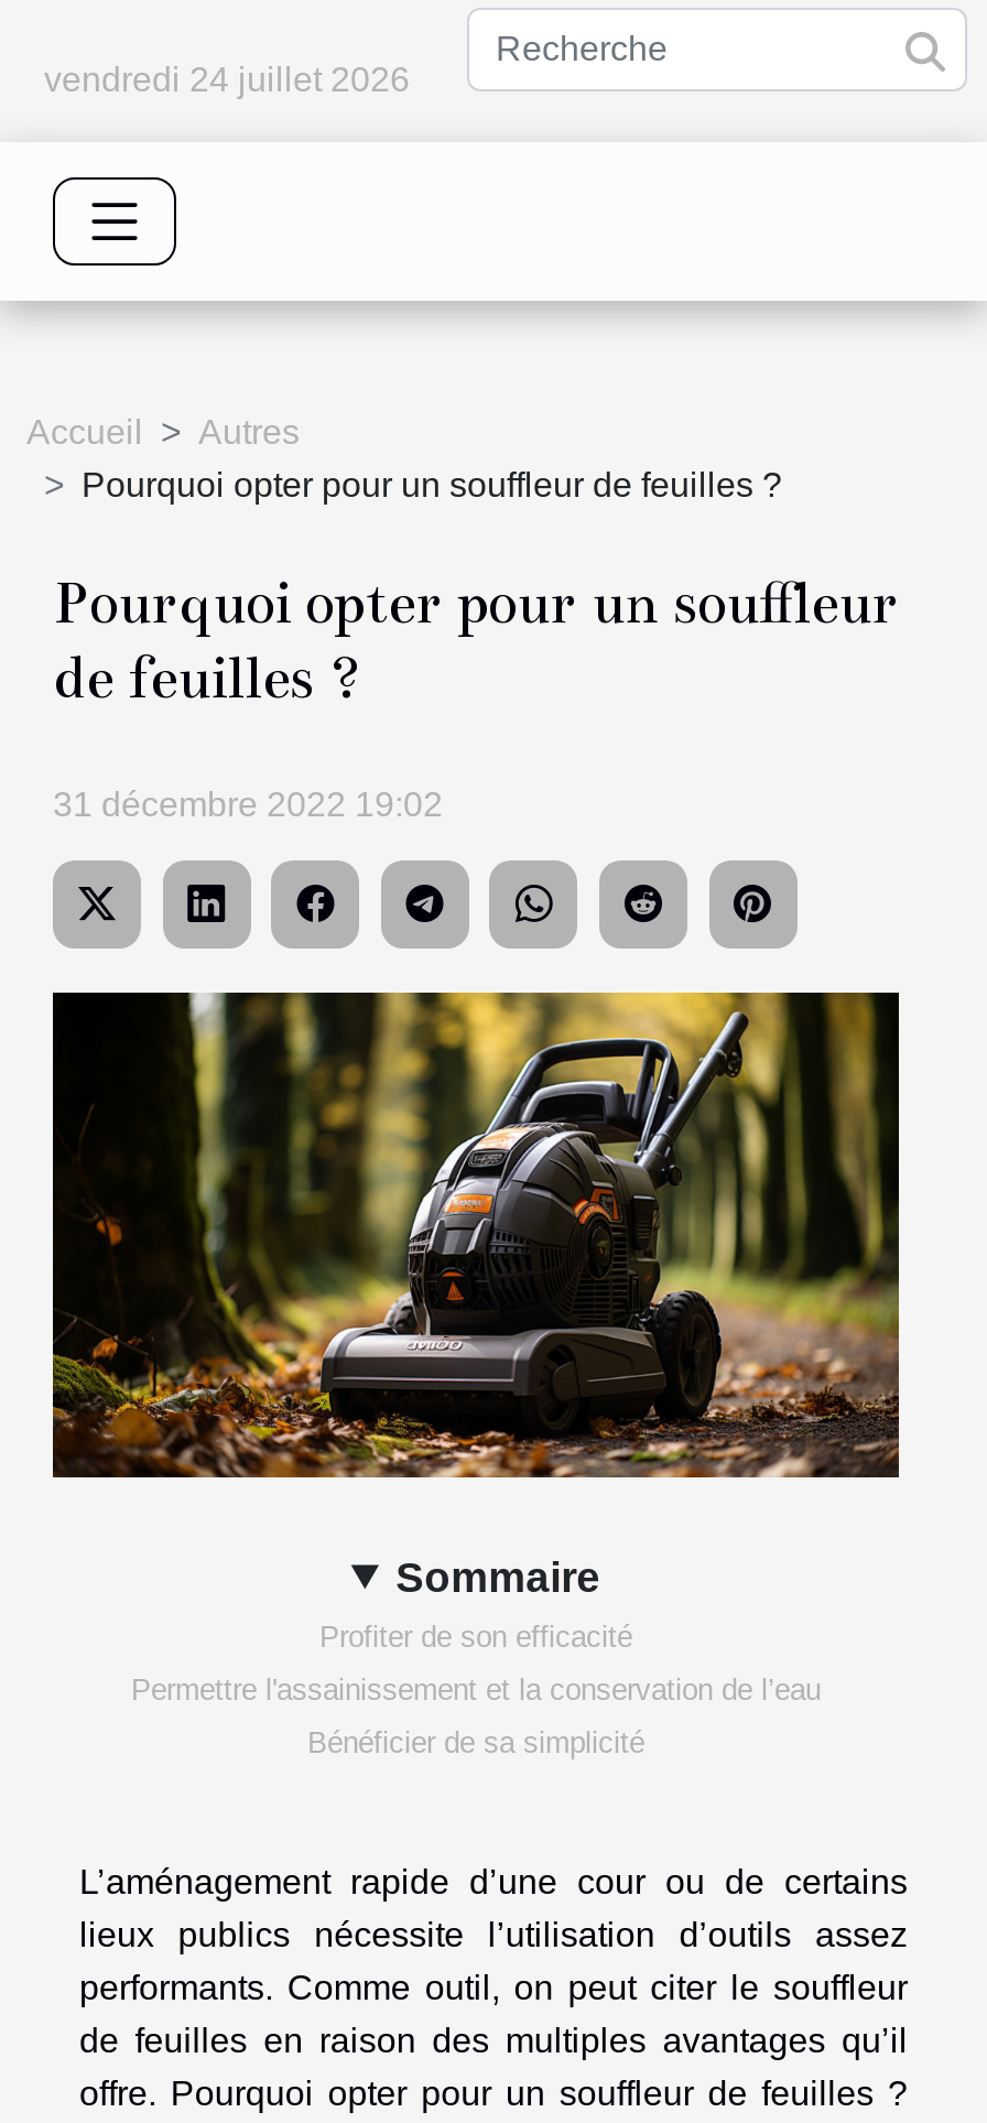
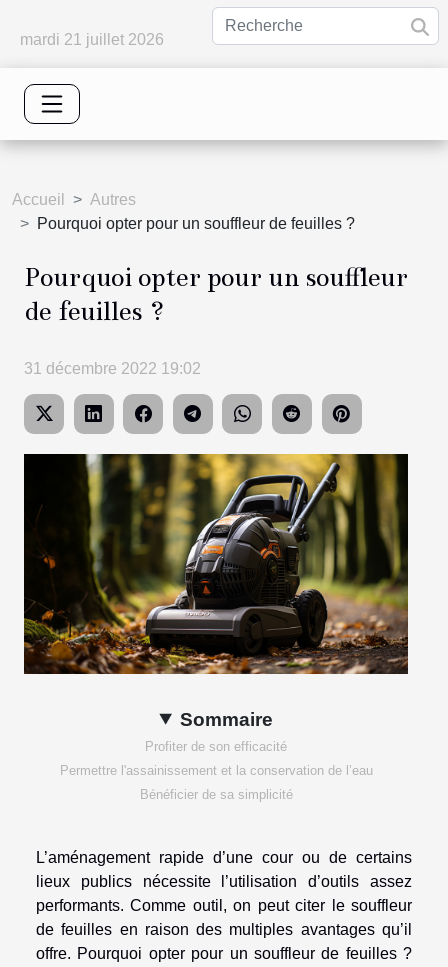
[44,61,410,98] vendredi 24 juillet 2026 -> [20,31,164,48] mardi 21 juillet 2026

